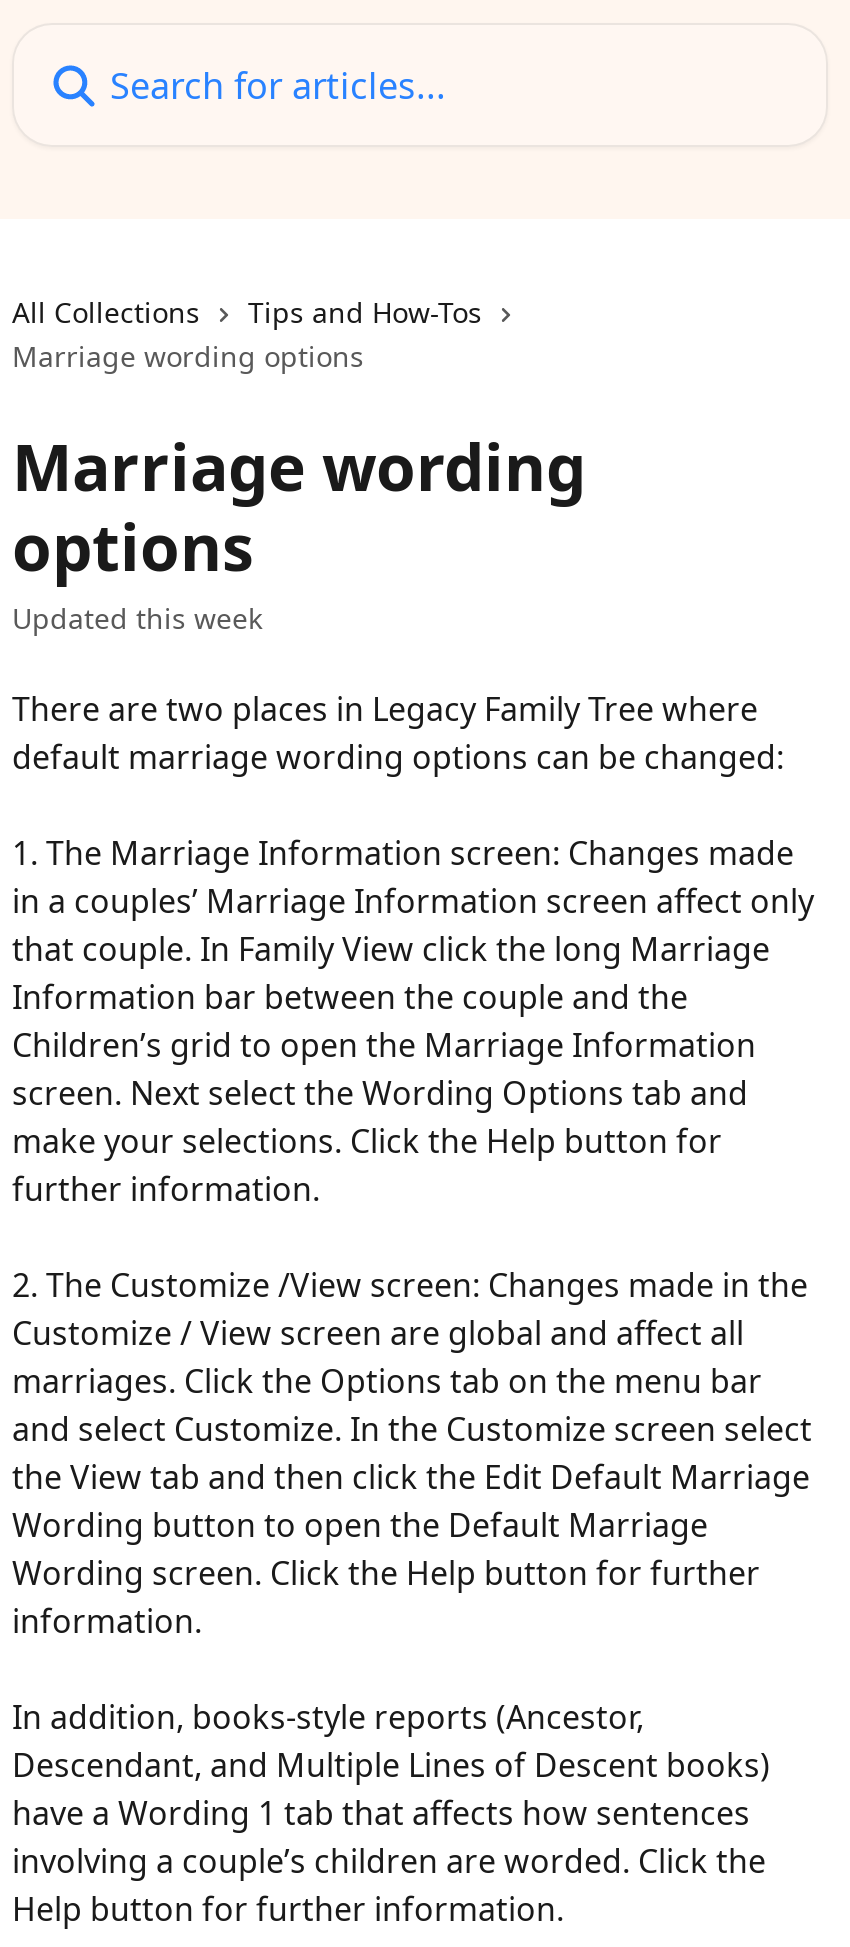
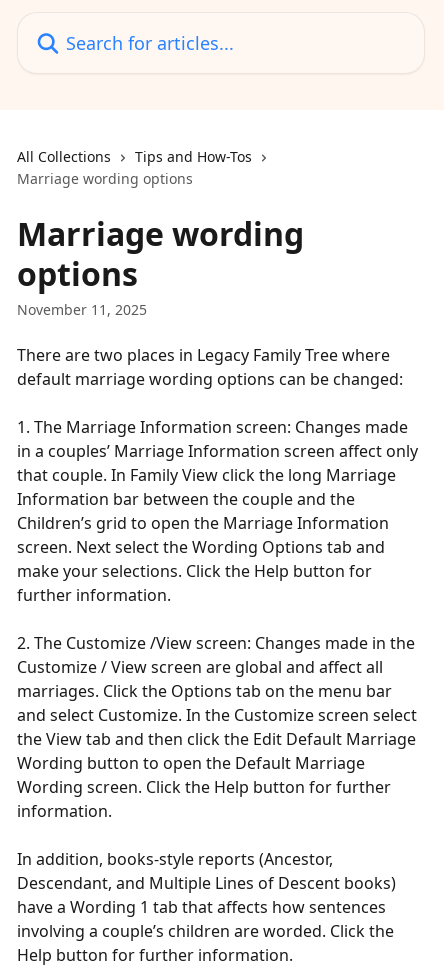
[12,599,262,637] Updated this week -> [17,300,147,319] November 11, 2025

